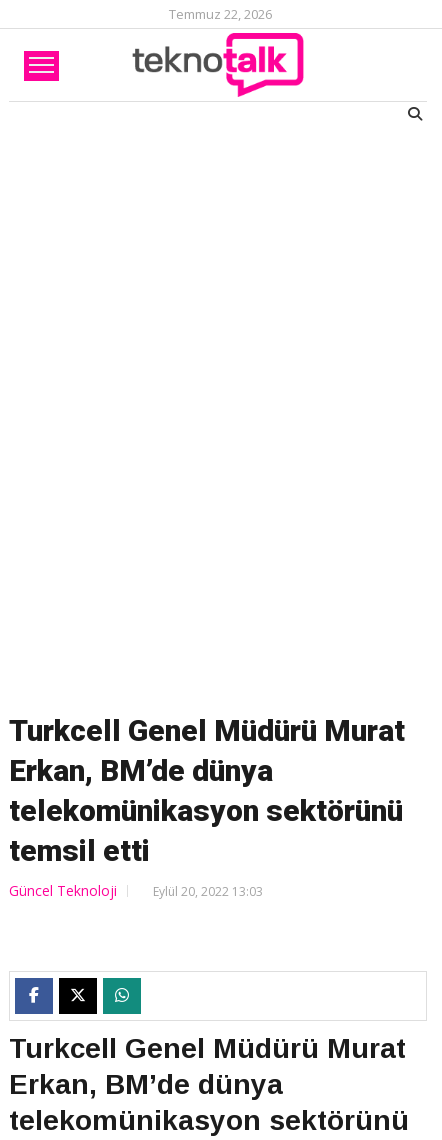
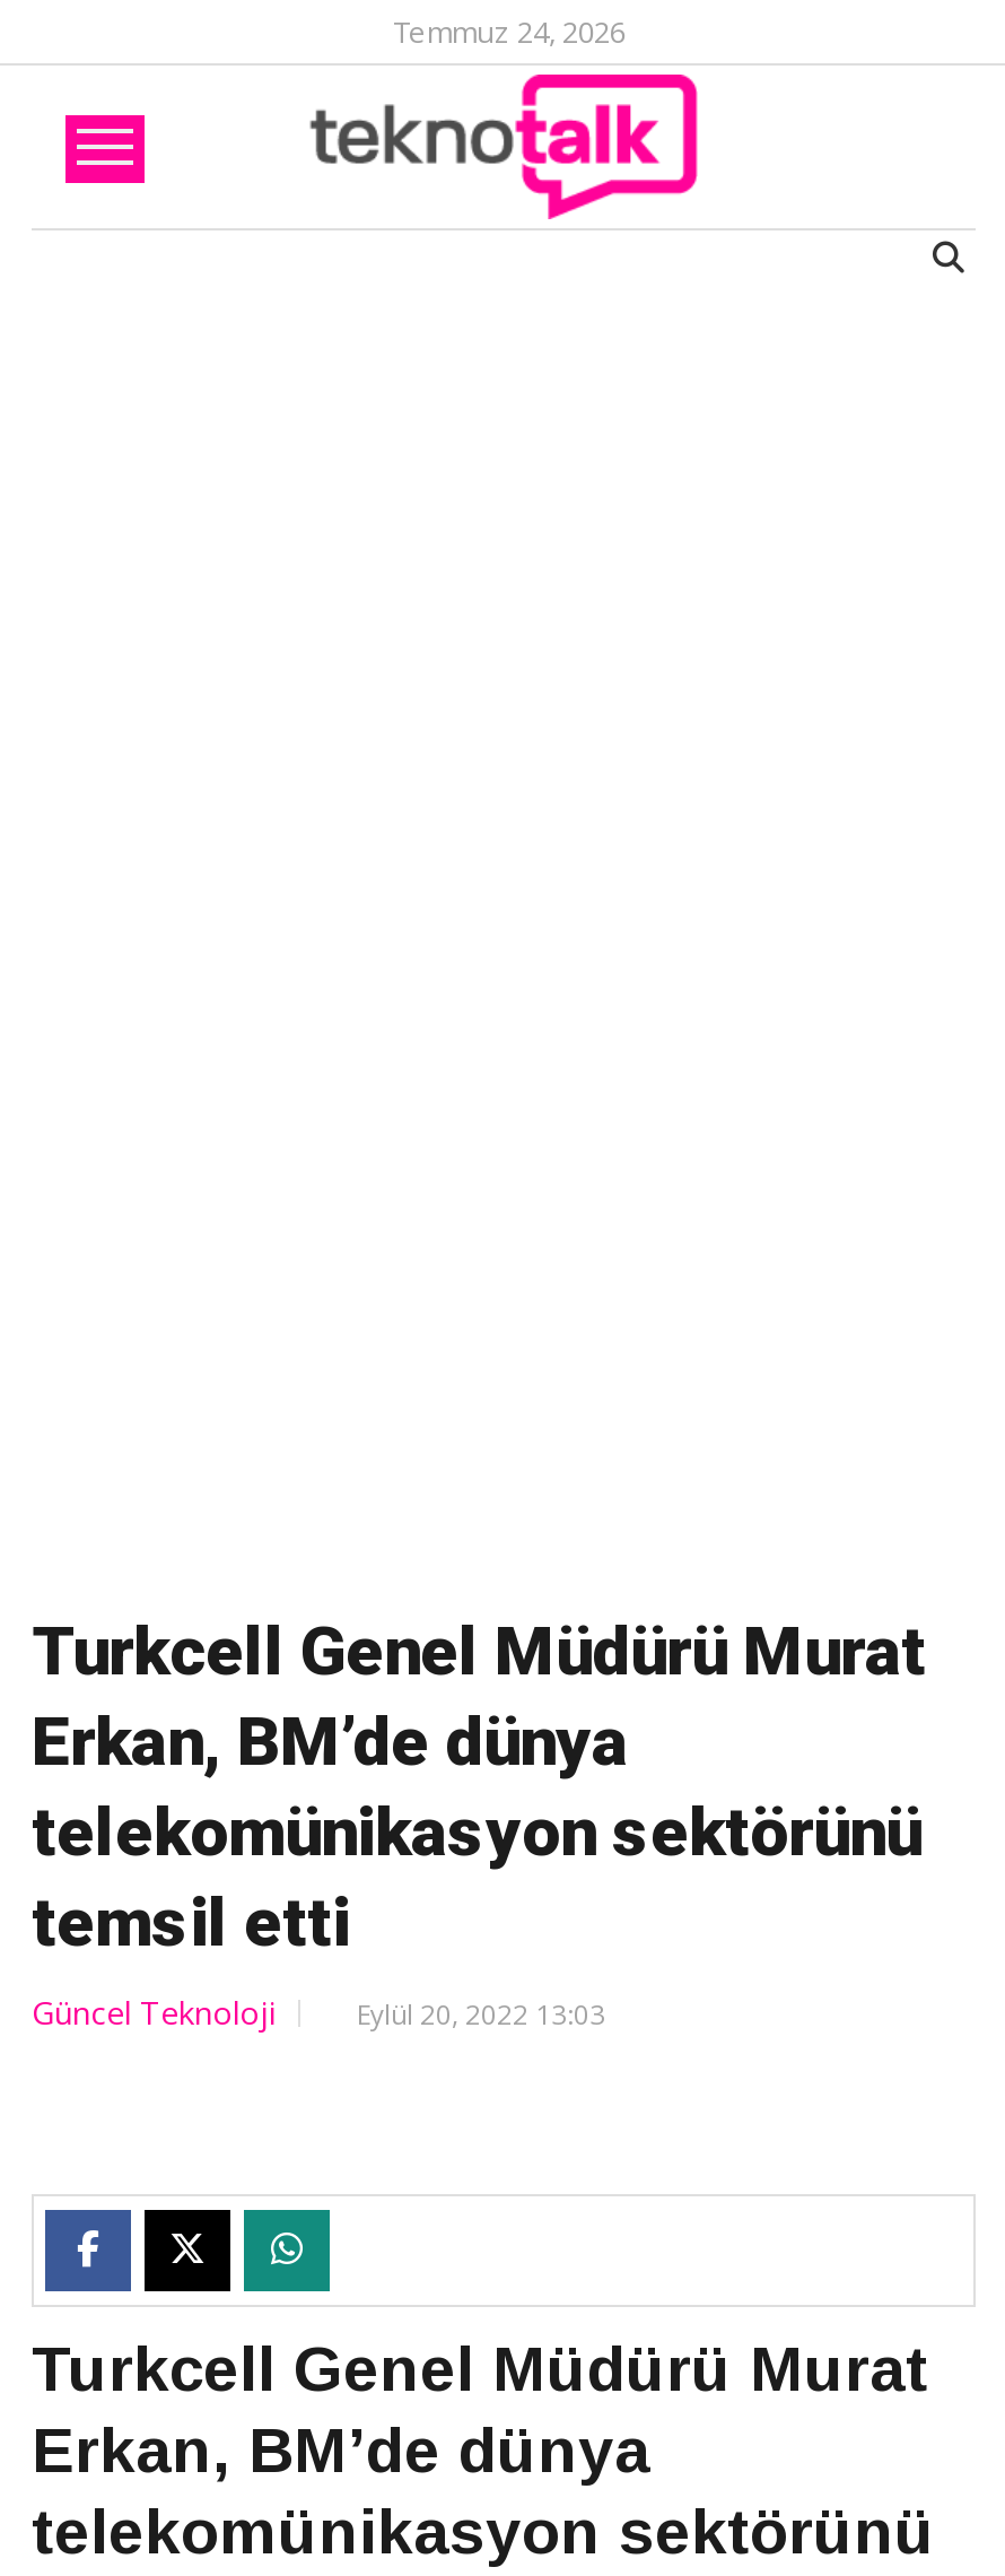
[169,5,272,23] Temmuz 22, 2026 -> [393,11,626,52] Temmuz 24, 2026

